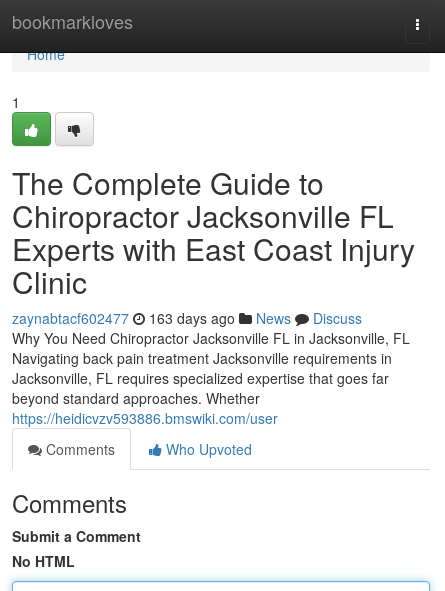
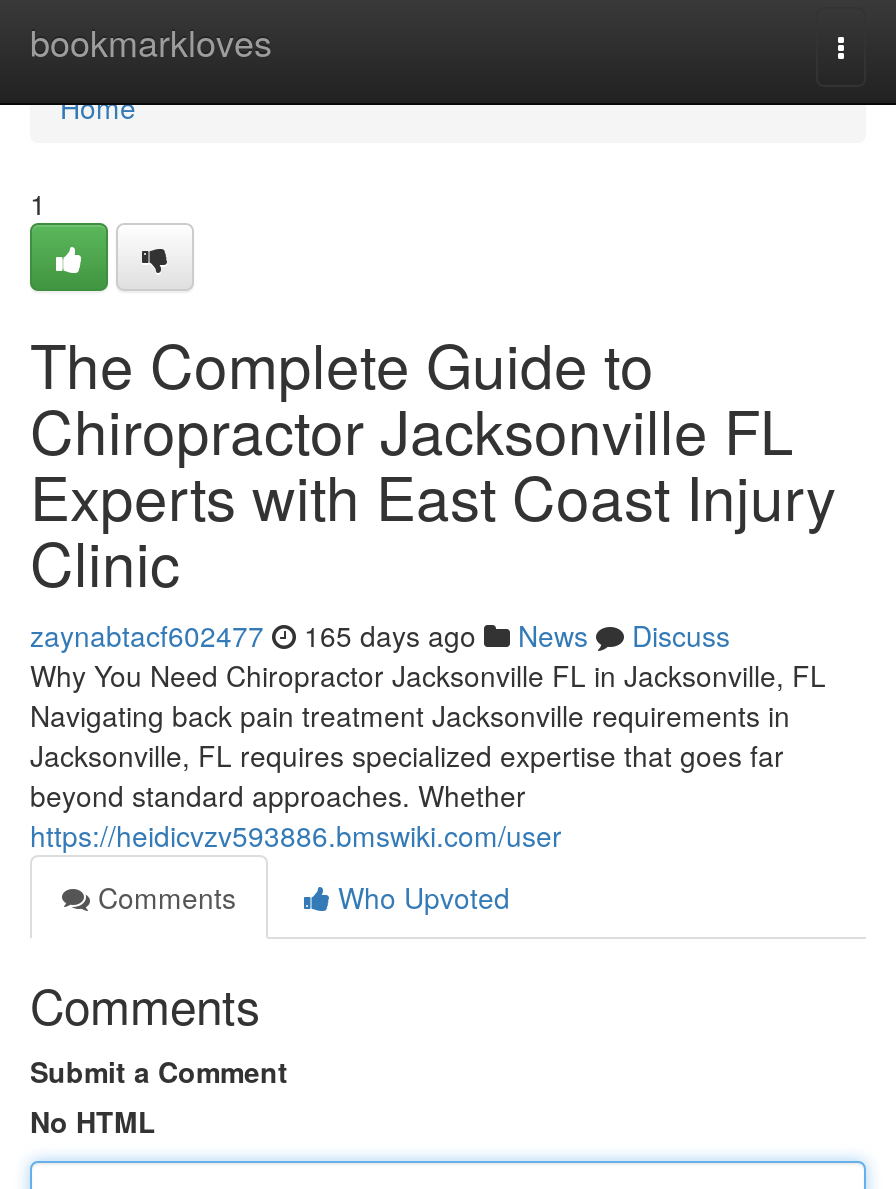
[12,308,362,328] zaynabtacf602477 163 days ago News Discuss -> [30,615,730,655] zaynabtacf602477 165 days ago News Discuss

